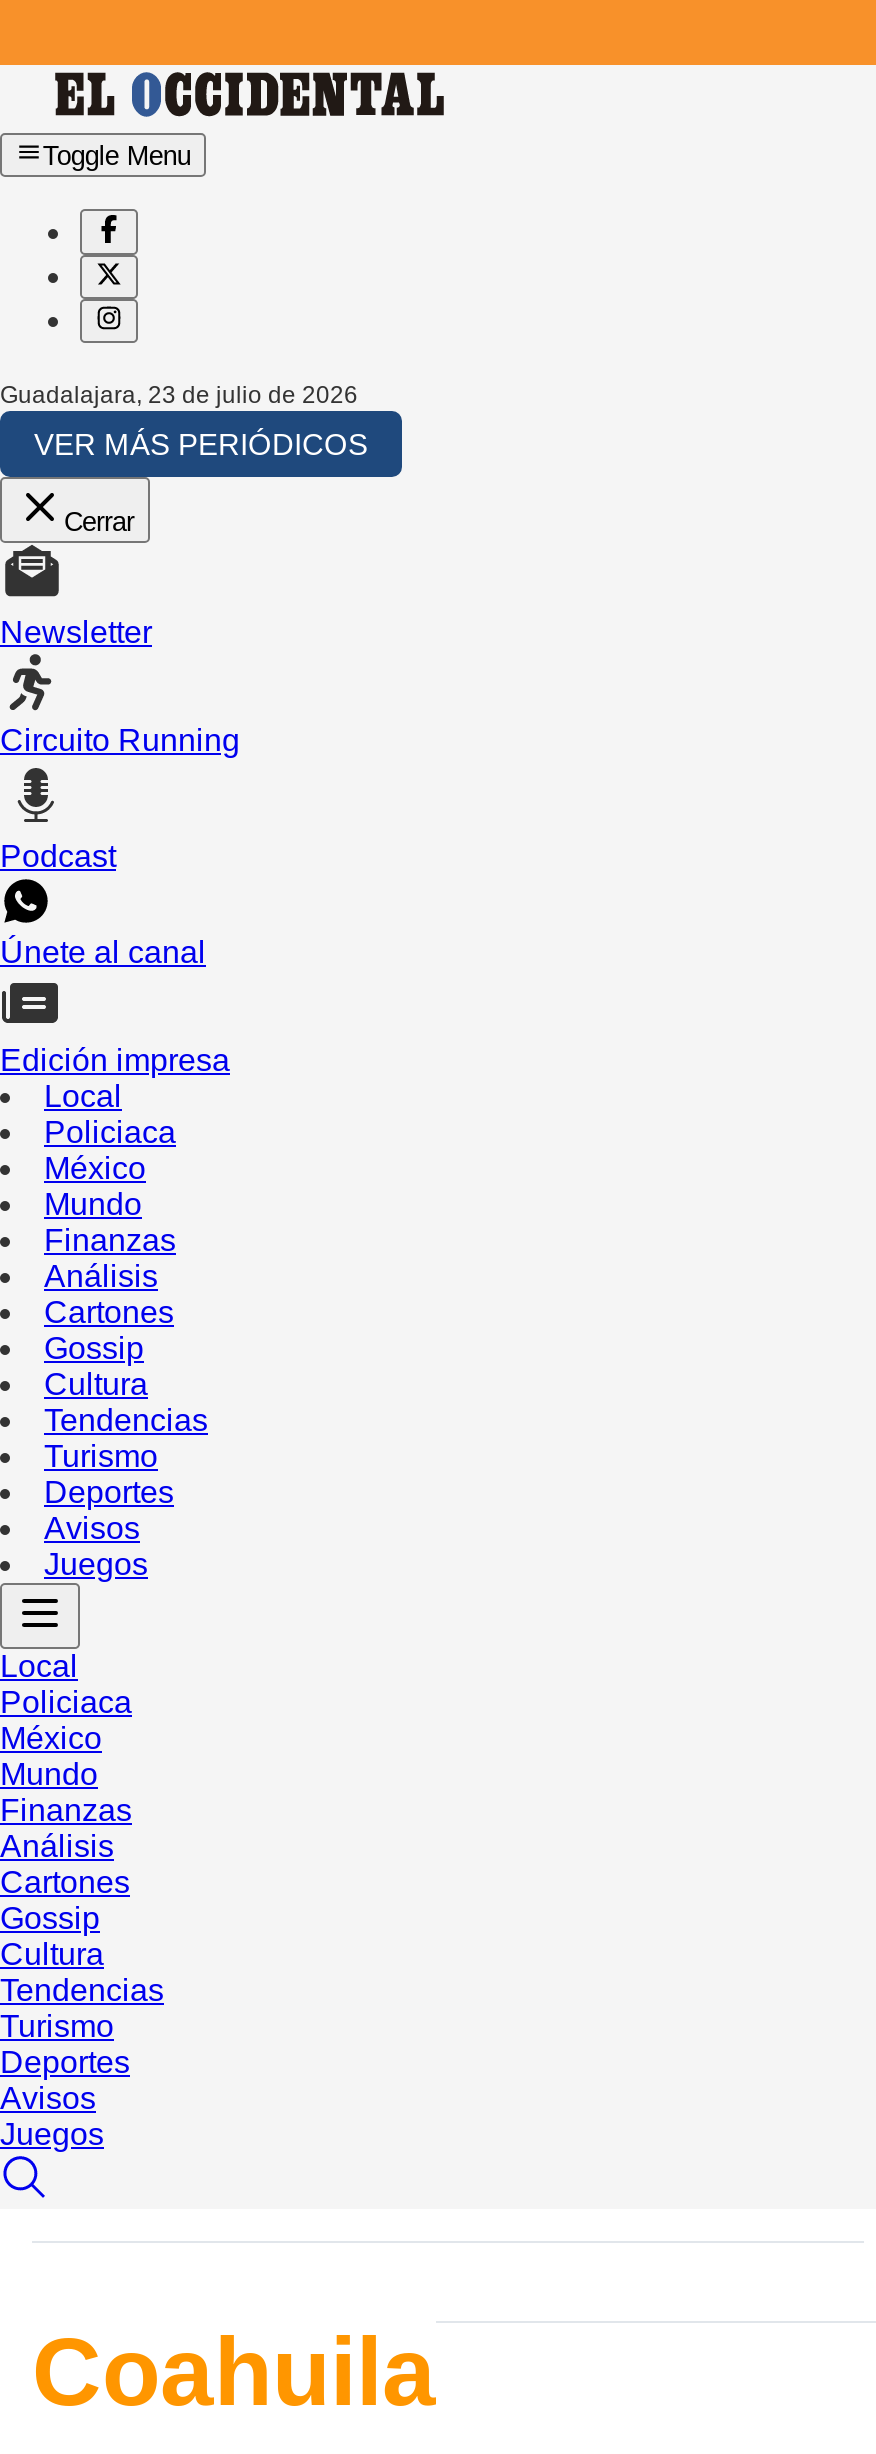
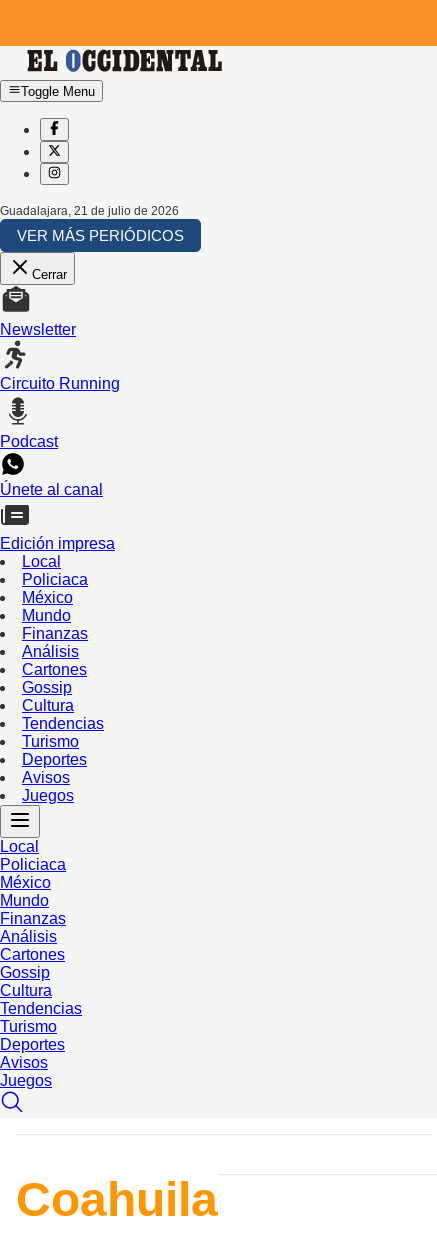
[0,382,358,410] Guadalajara, 23 de julio de 2026 -> [0,204,179,218] Guadalajara, 21 de julio de 2026

